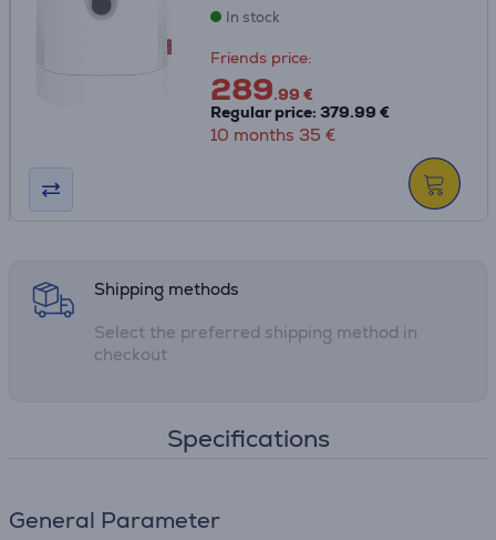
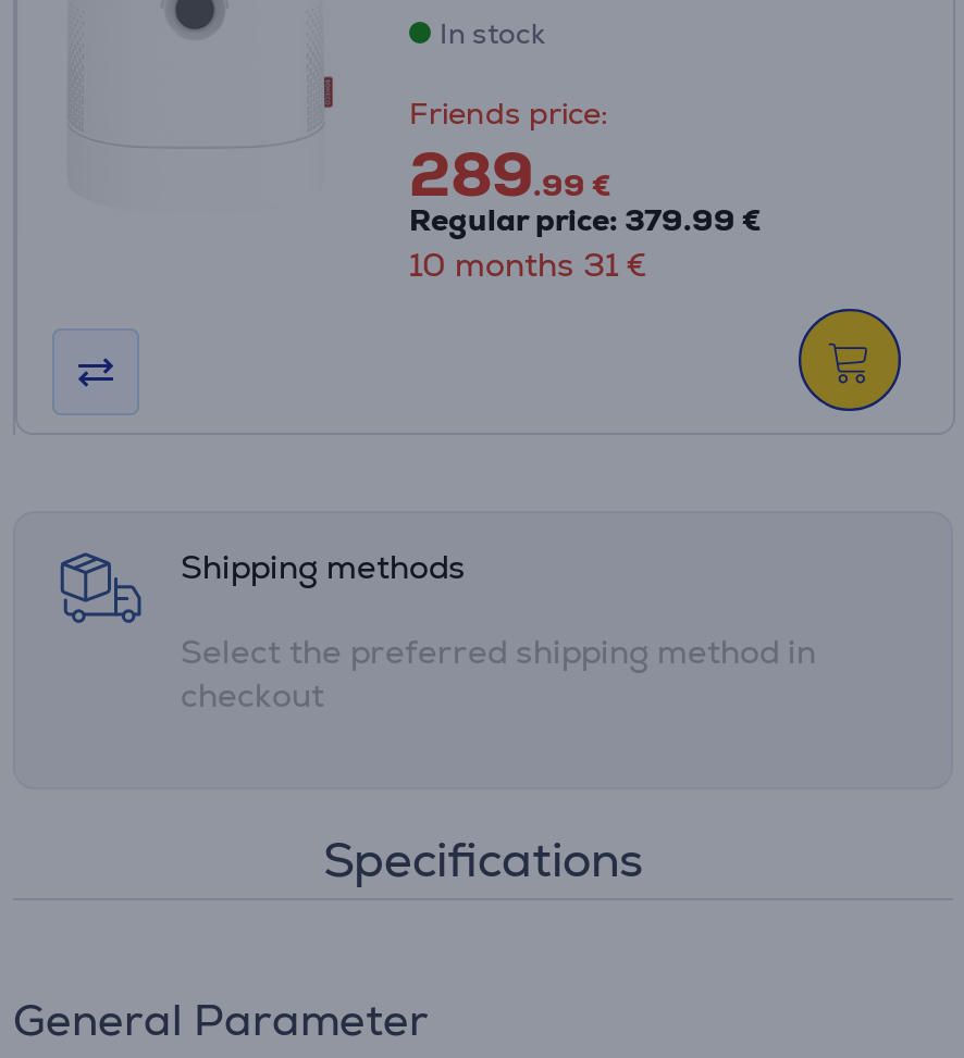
[210,124,335,145] 10 months 35 € -> [409,244,646,285] 10 months 31 €

